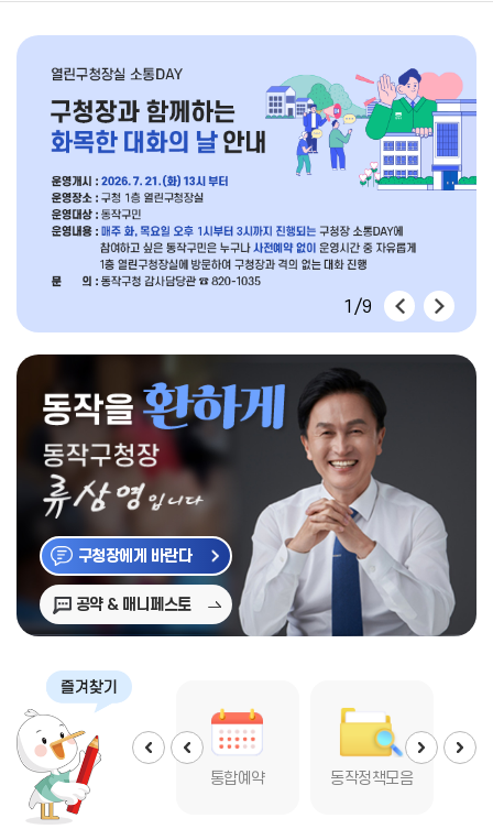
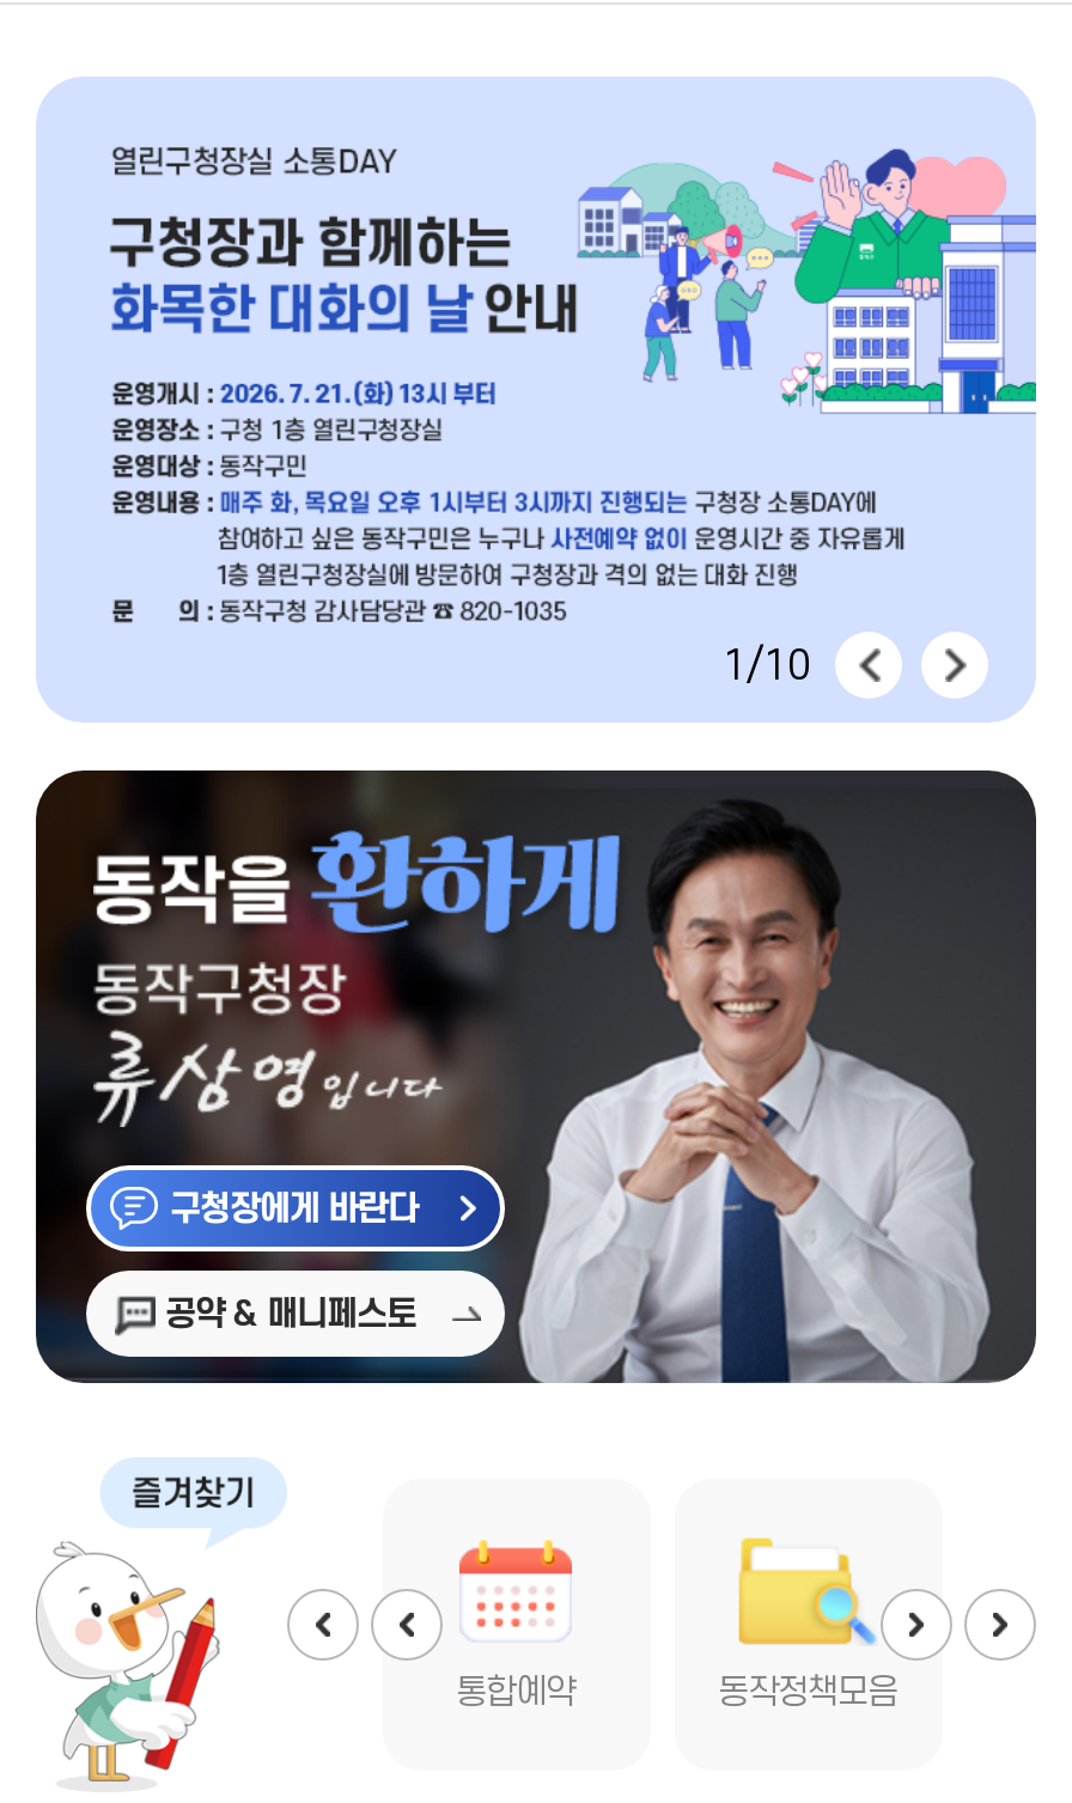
[343,295,373,317] 1 /9 -> [723,642,811,690] 1 /10

